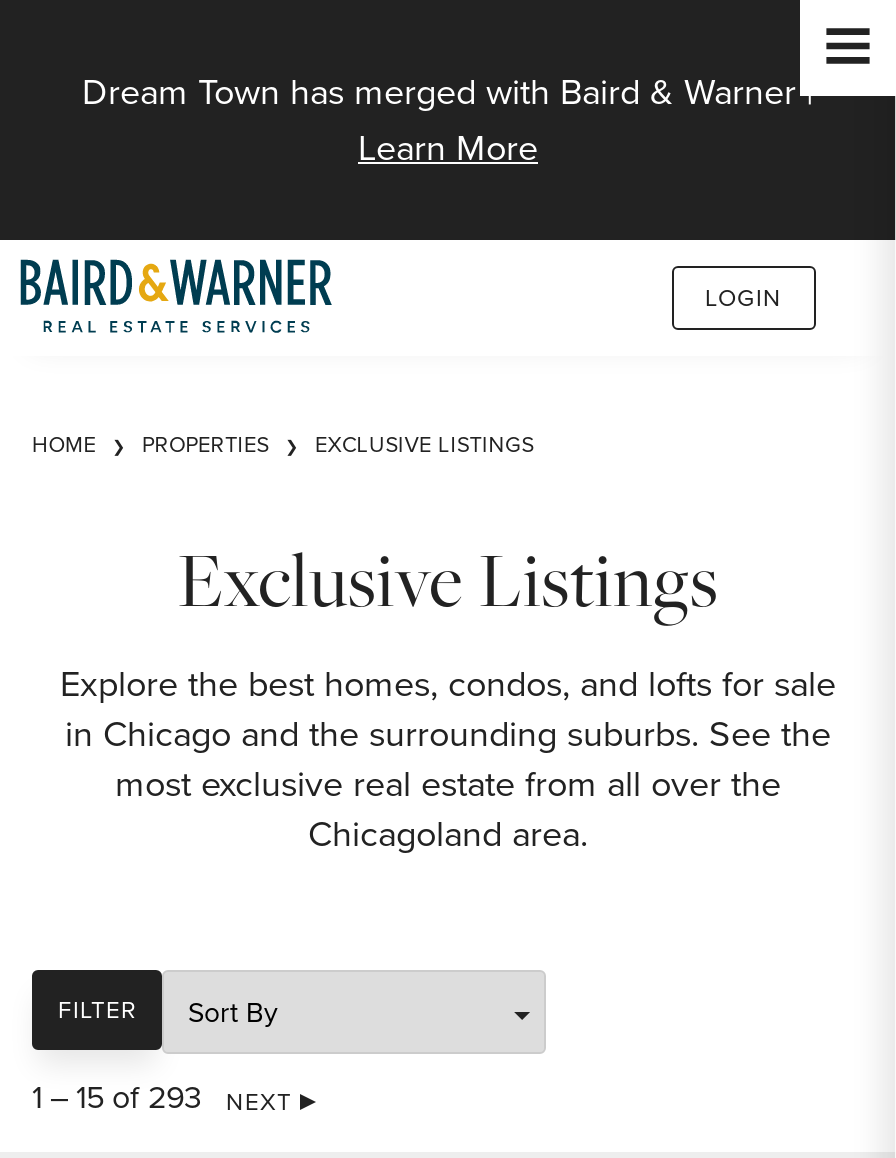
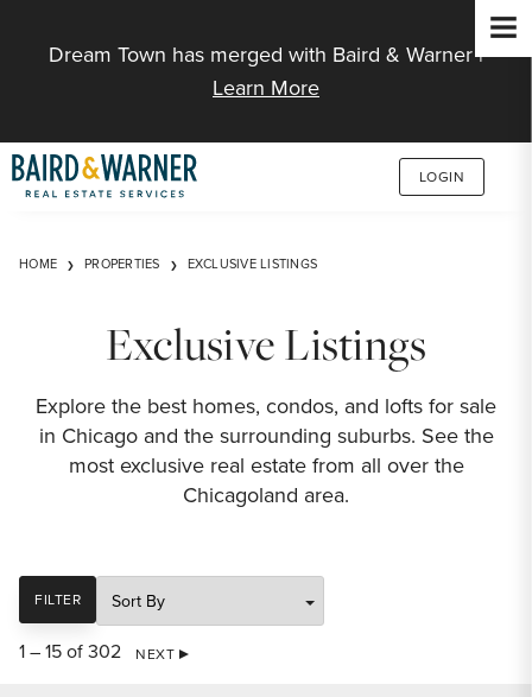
[32,1075,292,1119] 1 – 15 of 293 NEXT -> [19,638,175,664] 1 – 15 of 302 NEXT

